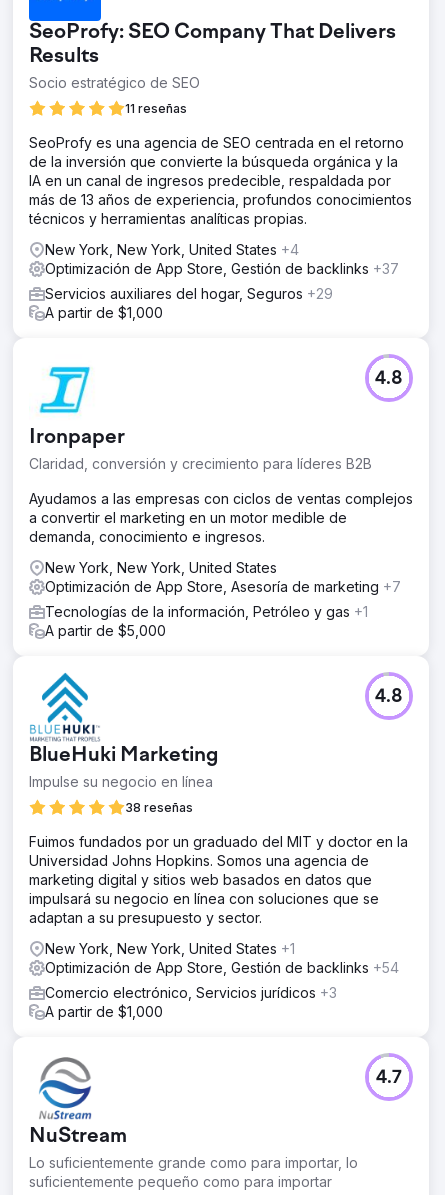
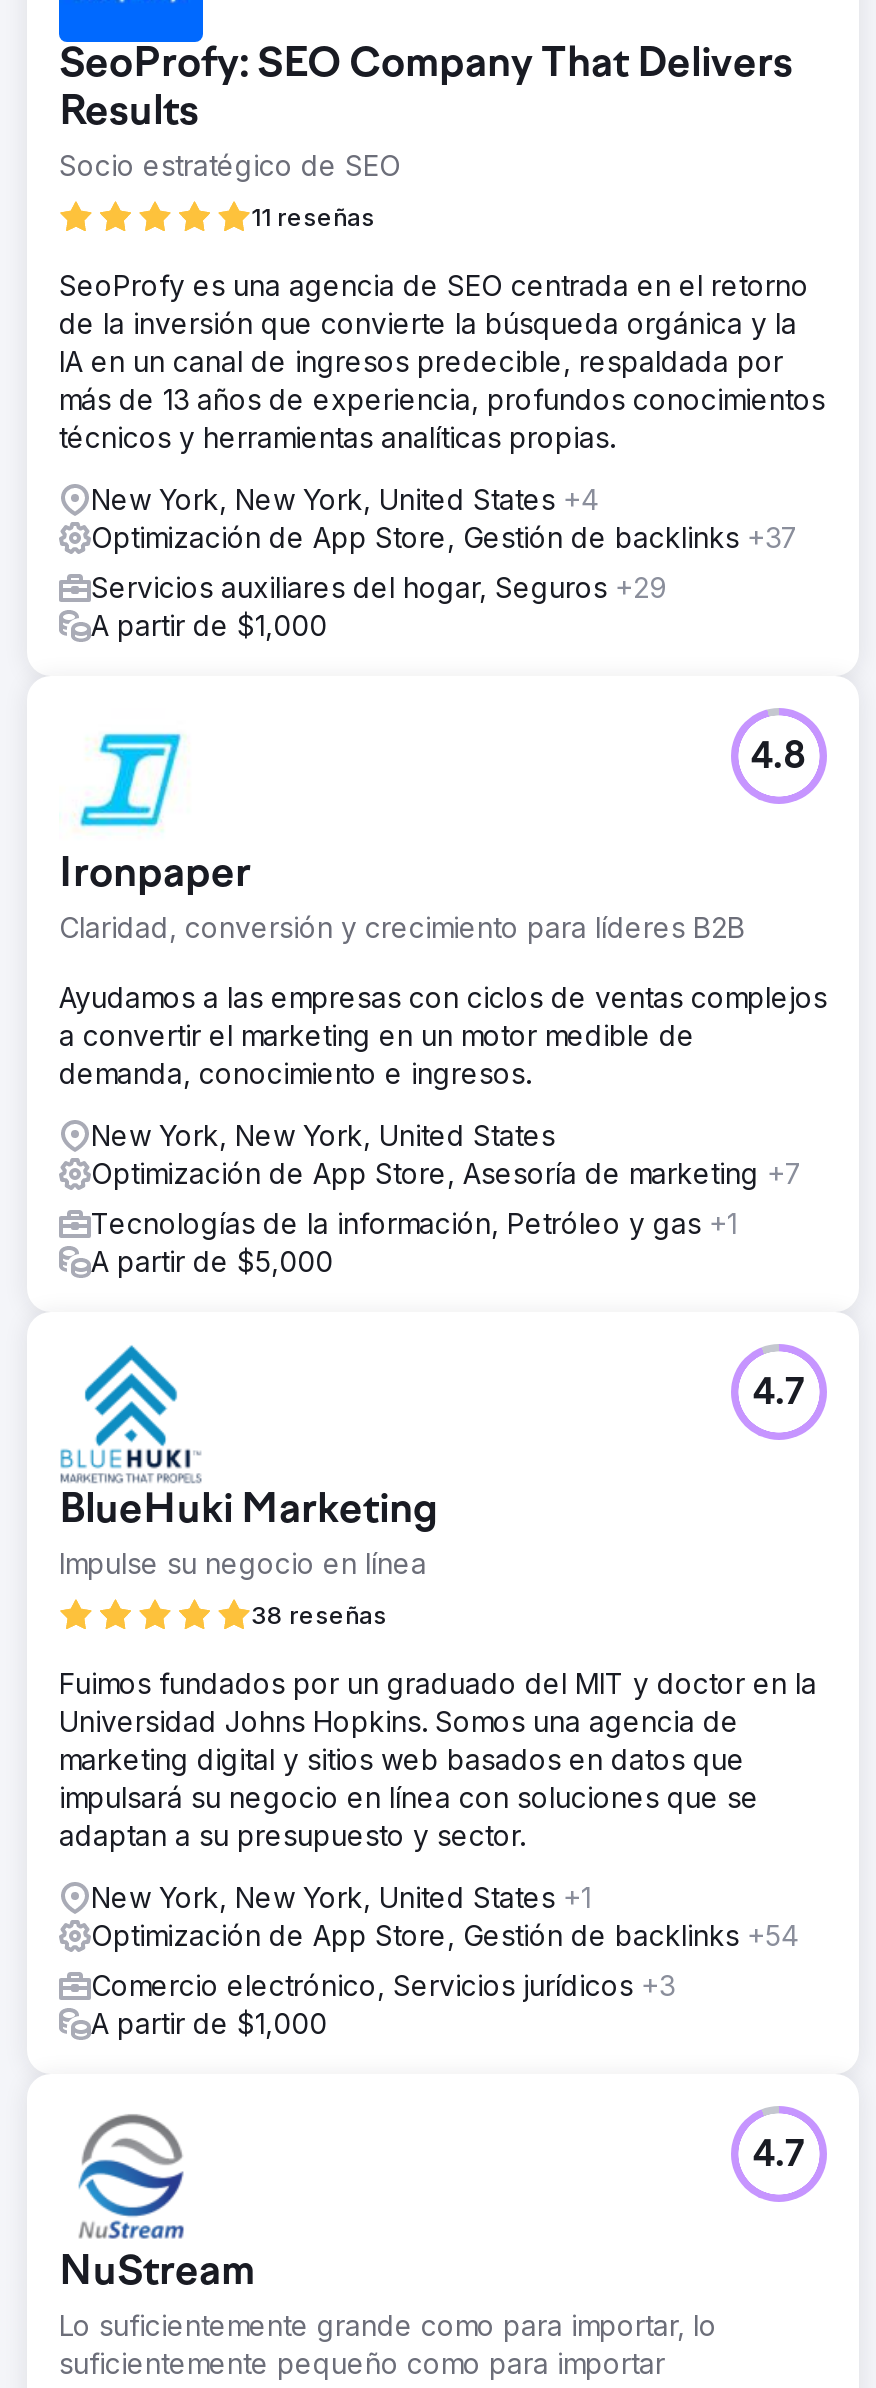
[375,688,403,707] 4.8 -> [753,1375,805,1413] 4.7

